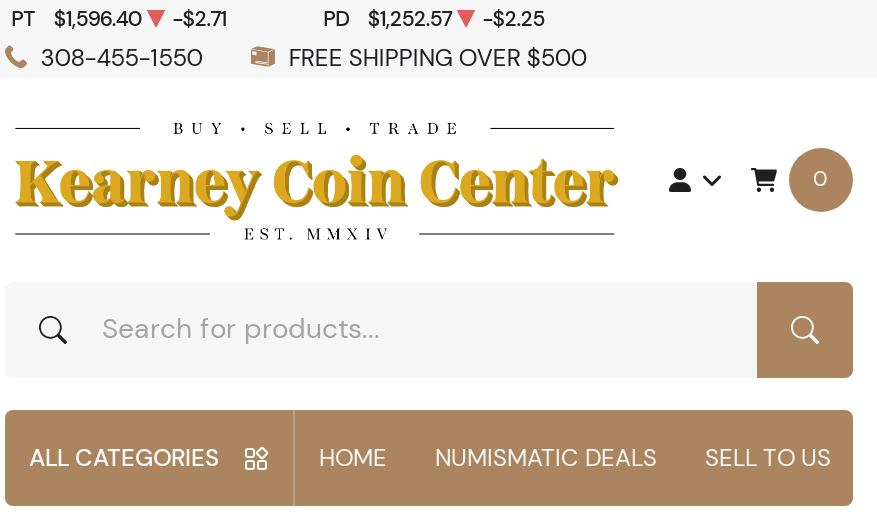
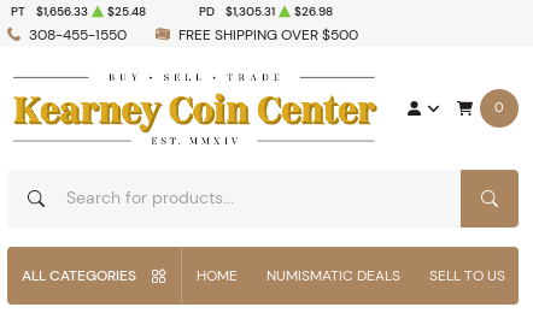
[54,7,142,33] $1,596.40 -> [37,4,89,20] $1,656.33
[173,7,227,33] -$2.71 -> [107,4,146,20] $25.48
[368,7,452,33] $1,252.57 -> [226,4,275,20] $1,305.31
[483,7,545,33] -$2.25 -> [294,4,333,20] $26.98

